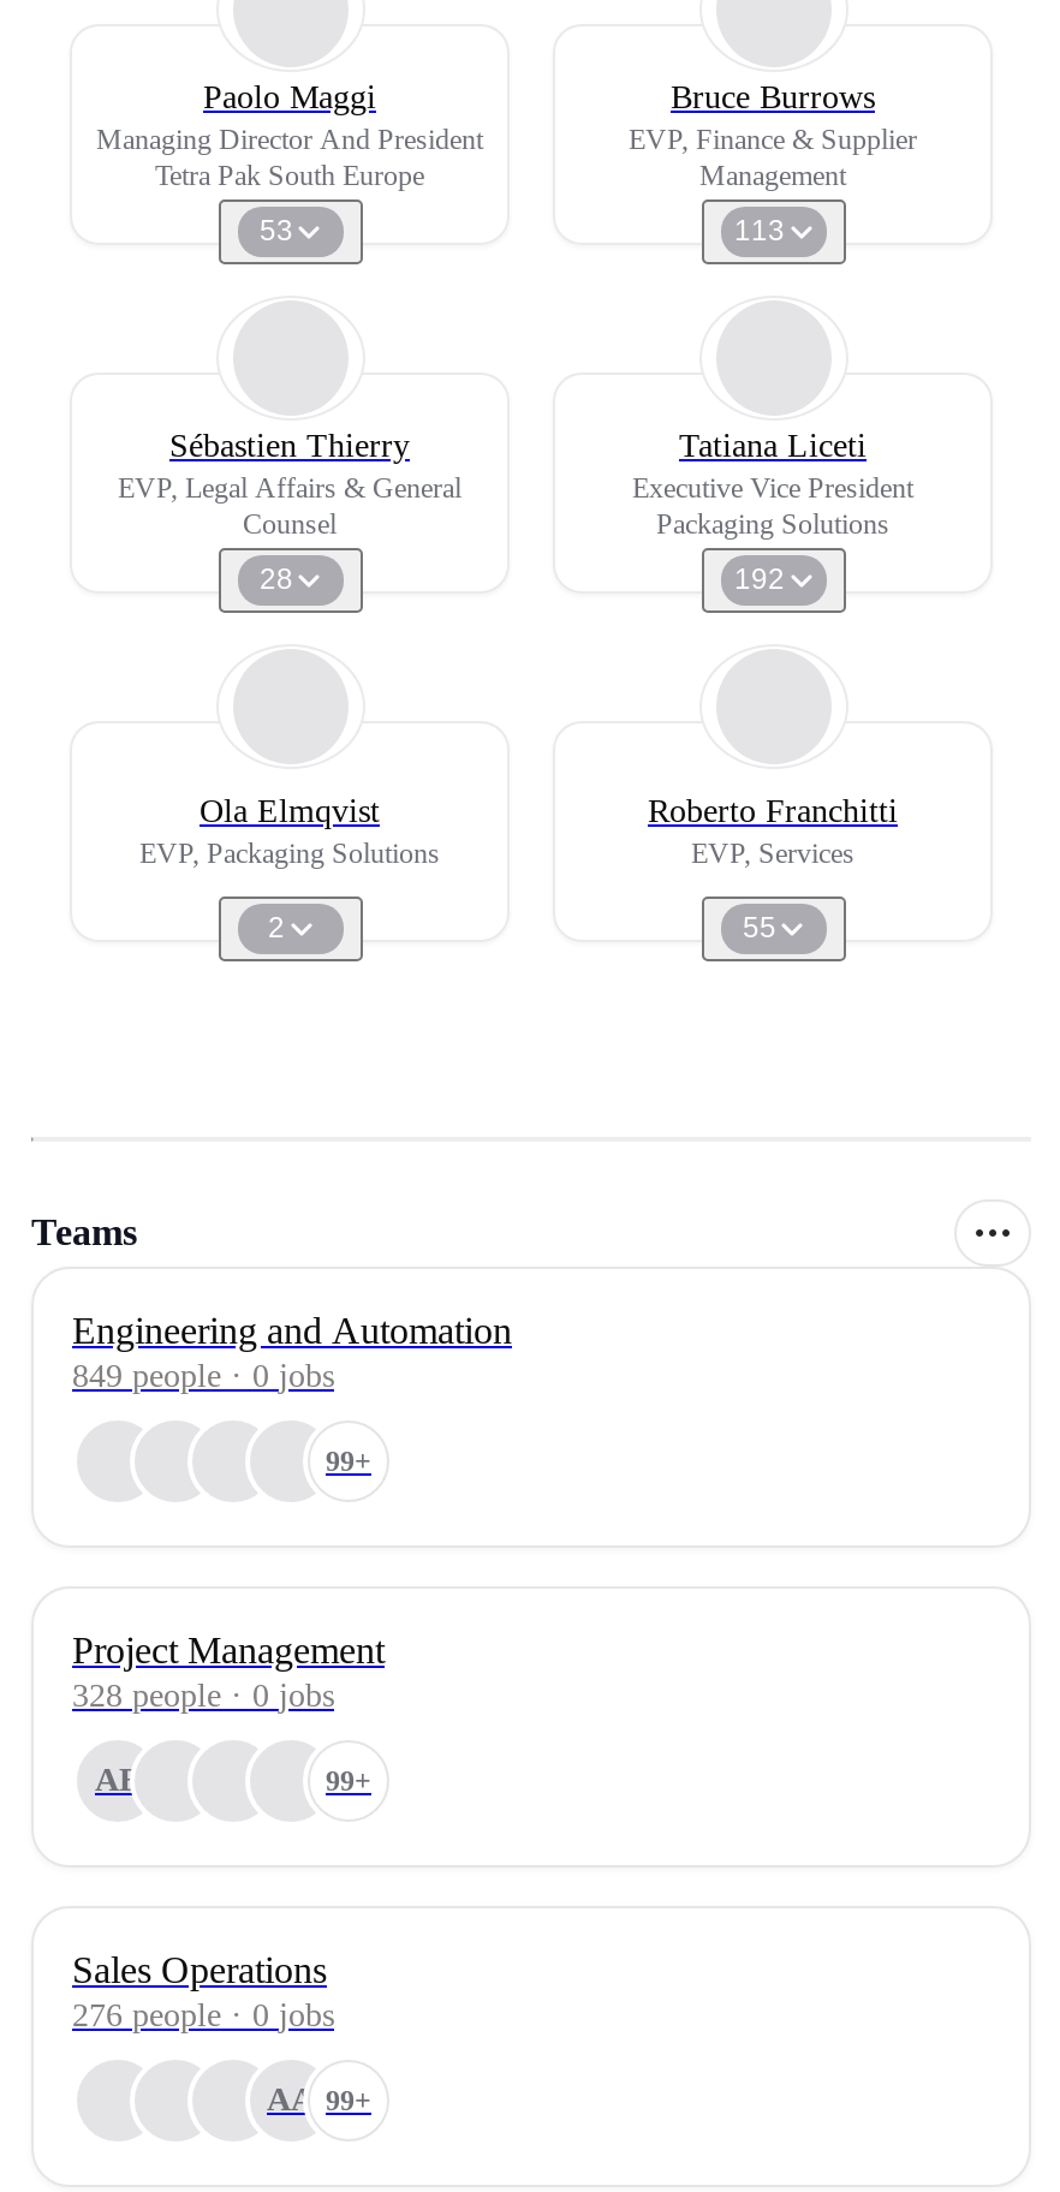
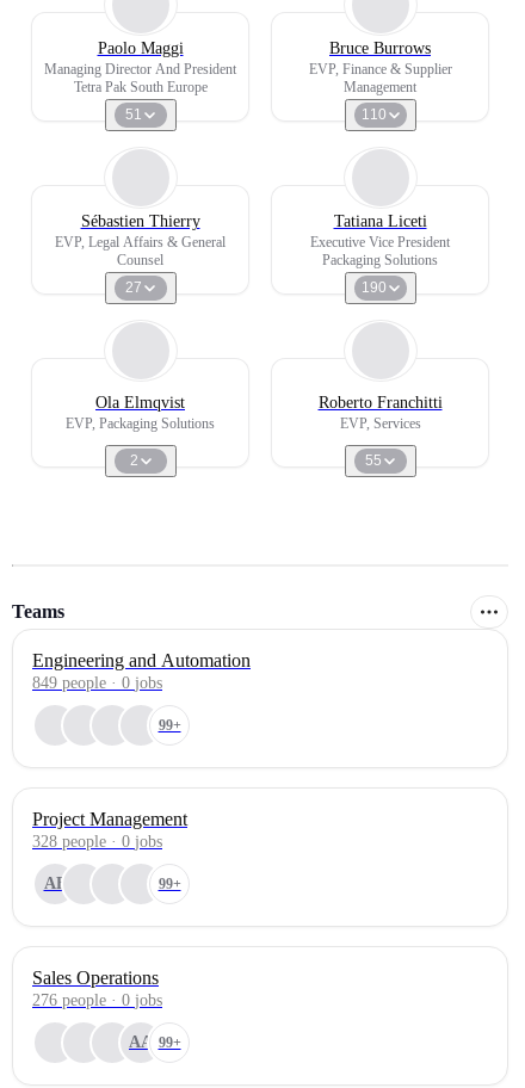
[260,214,293,248] 53 -> [125,106,142,123] 51
[734,214,785,248] 113 -> [361,106,386,123] 110
[260,562,293,596] 28 -> [125,279,142,296] 27
[734,562,785,596] 192 -> [361,279,386,296] 190

